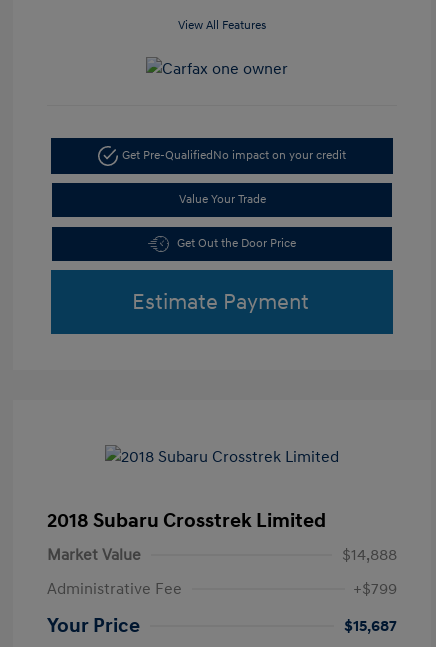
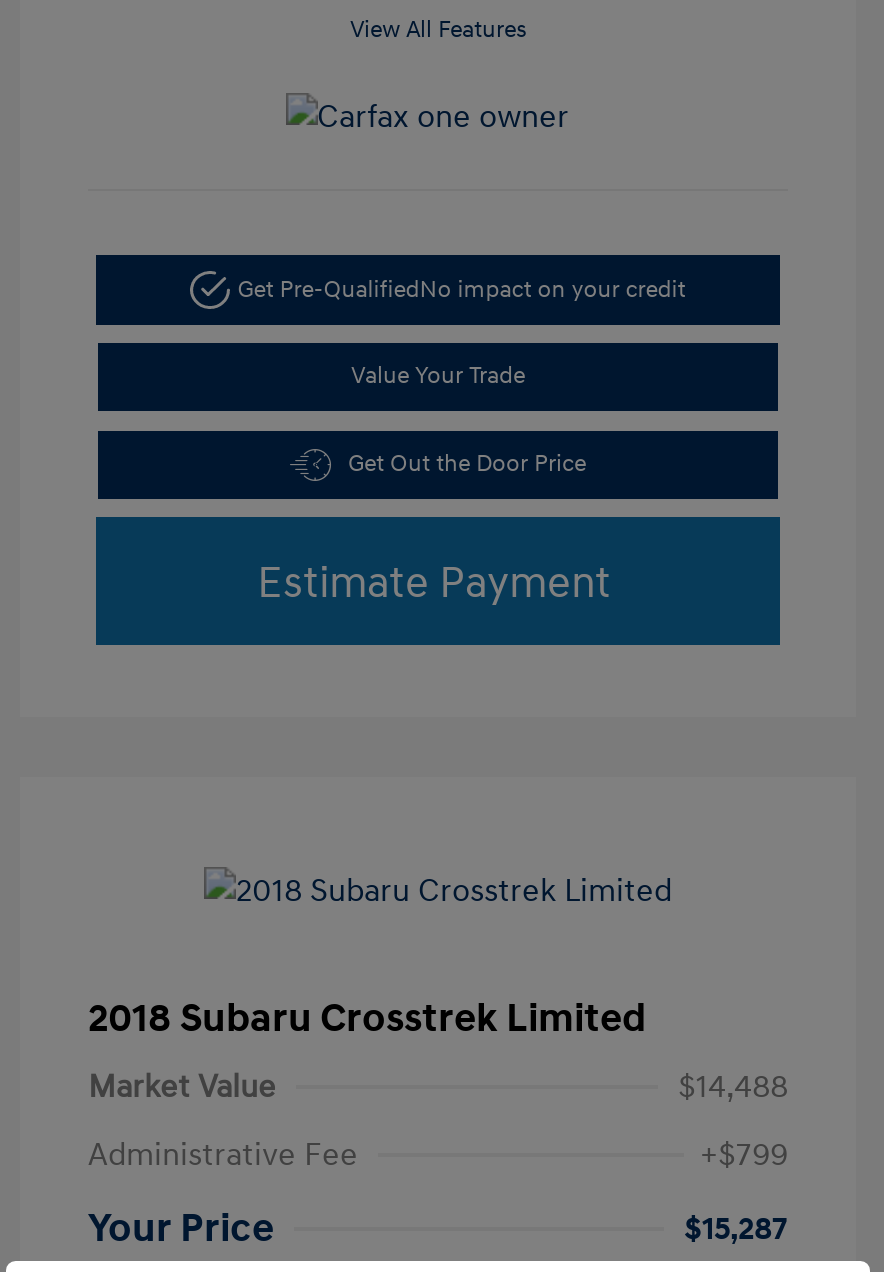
[342,545,397,565] $14,888 -> [678,1068,788,1108] $14,488
[344,616,397,636] $15,687 -> [684,1210,788,1250] $15,287

